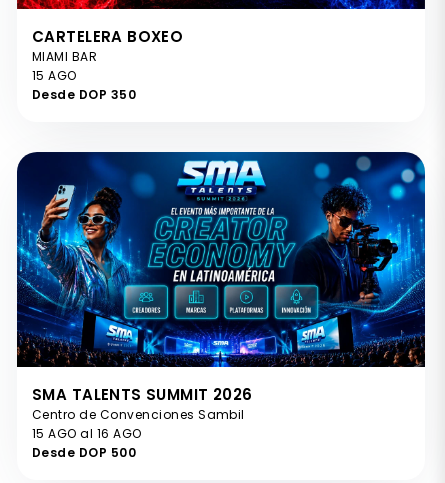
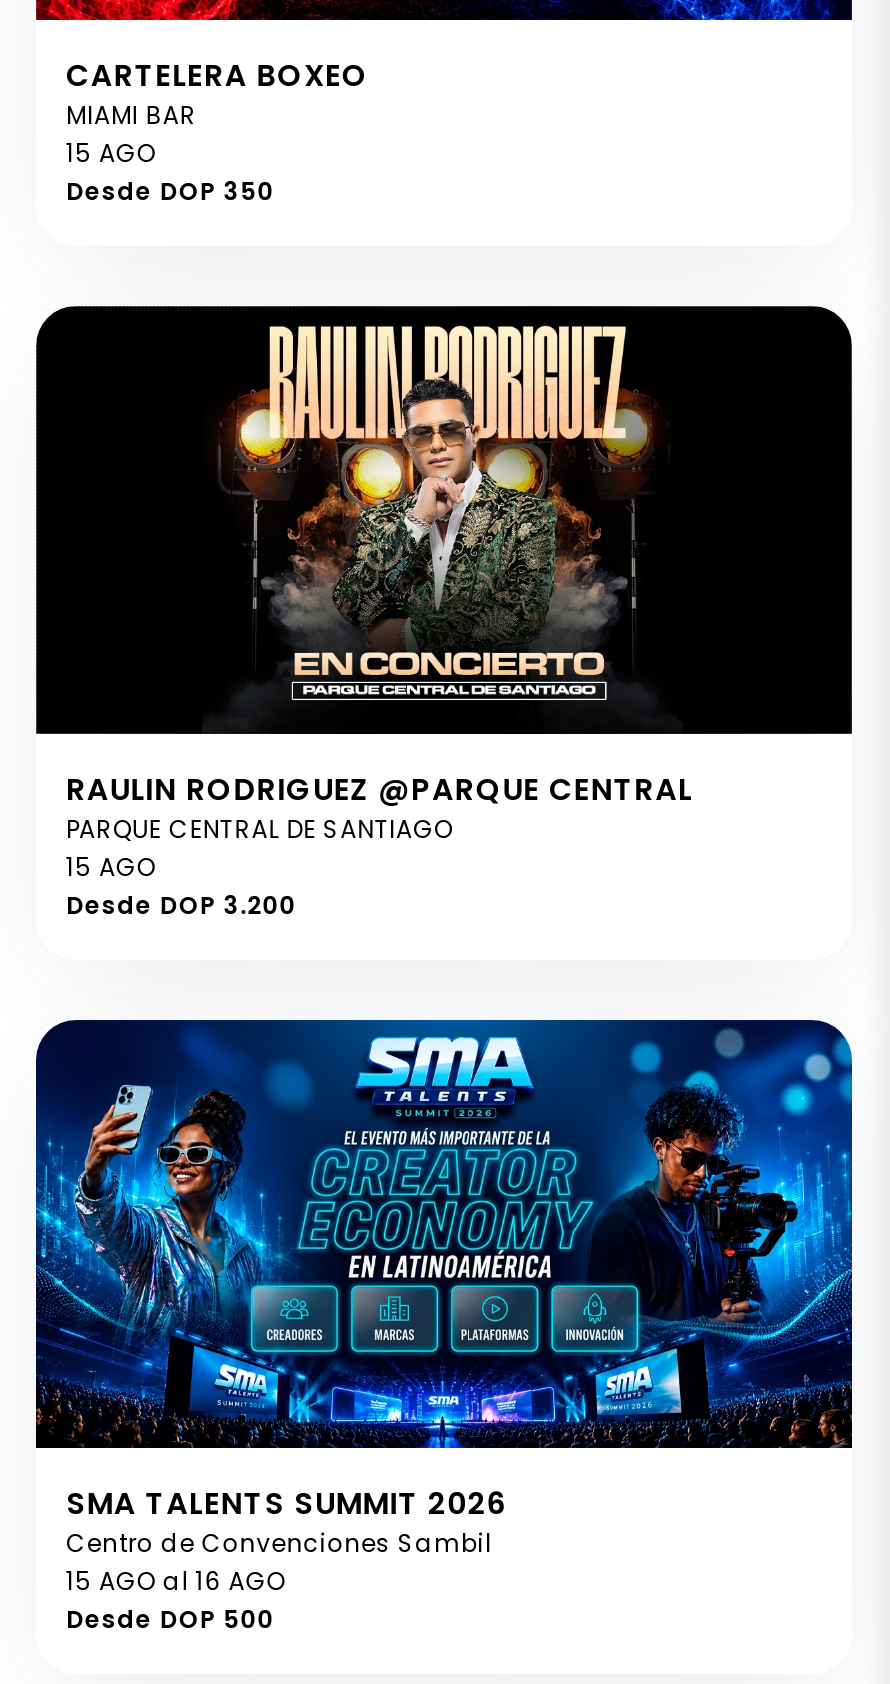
none -> [34,304,852,921] [image] | RAULIN RODRIGUEZ @PARQUE CENTRAL | PARQUE CENTRAL DE SANTIAGO | 15 AGO | Desde DOP 3.200

